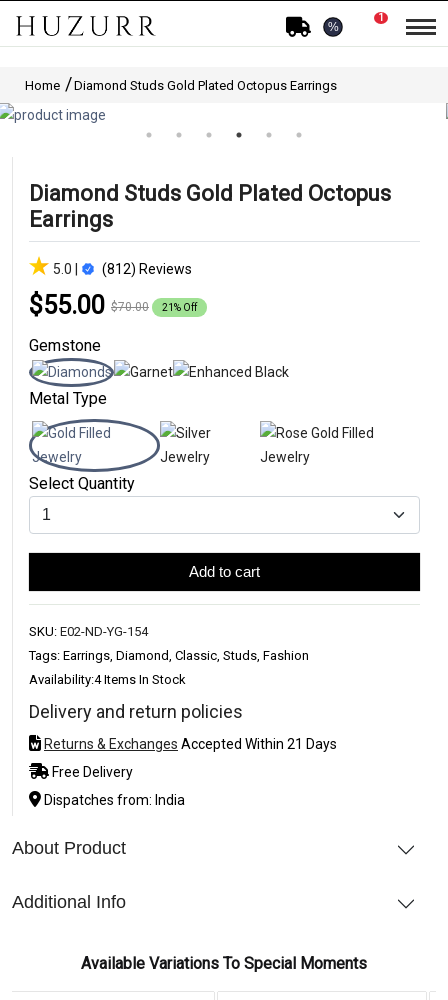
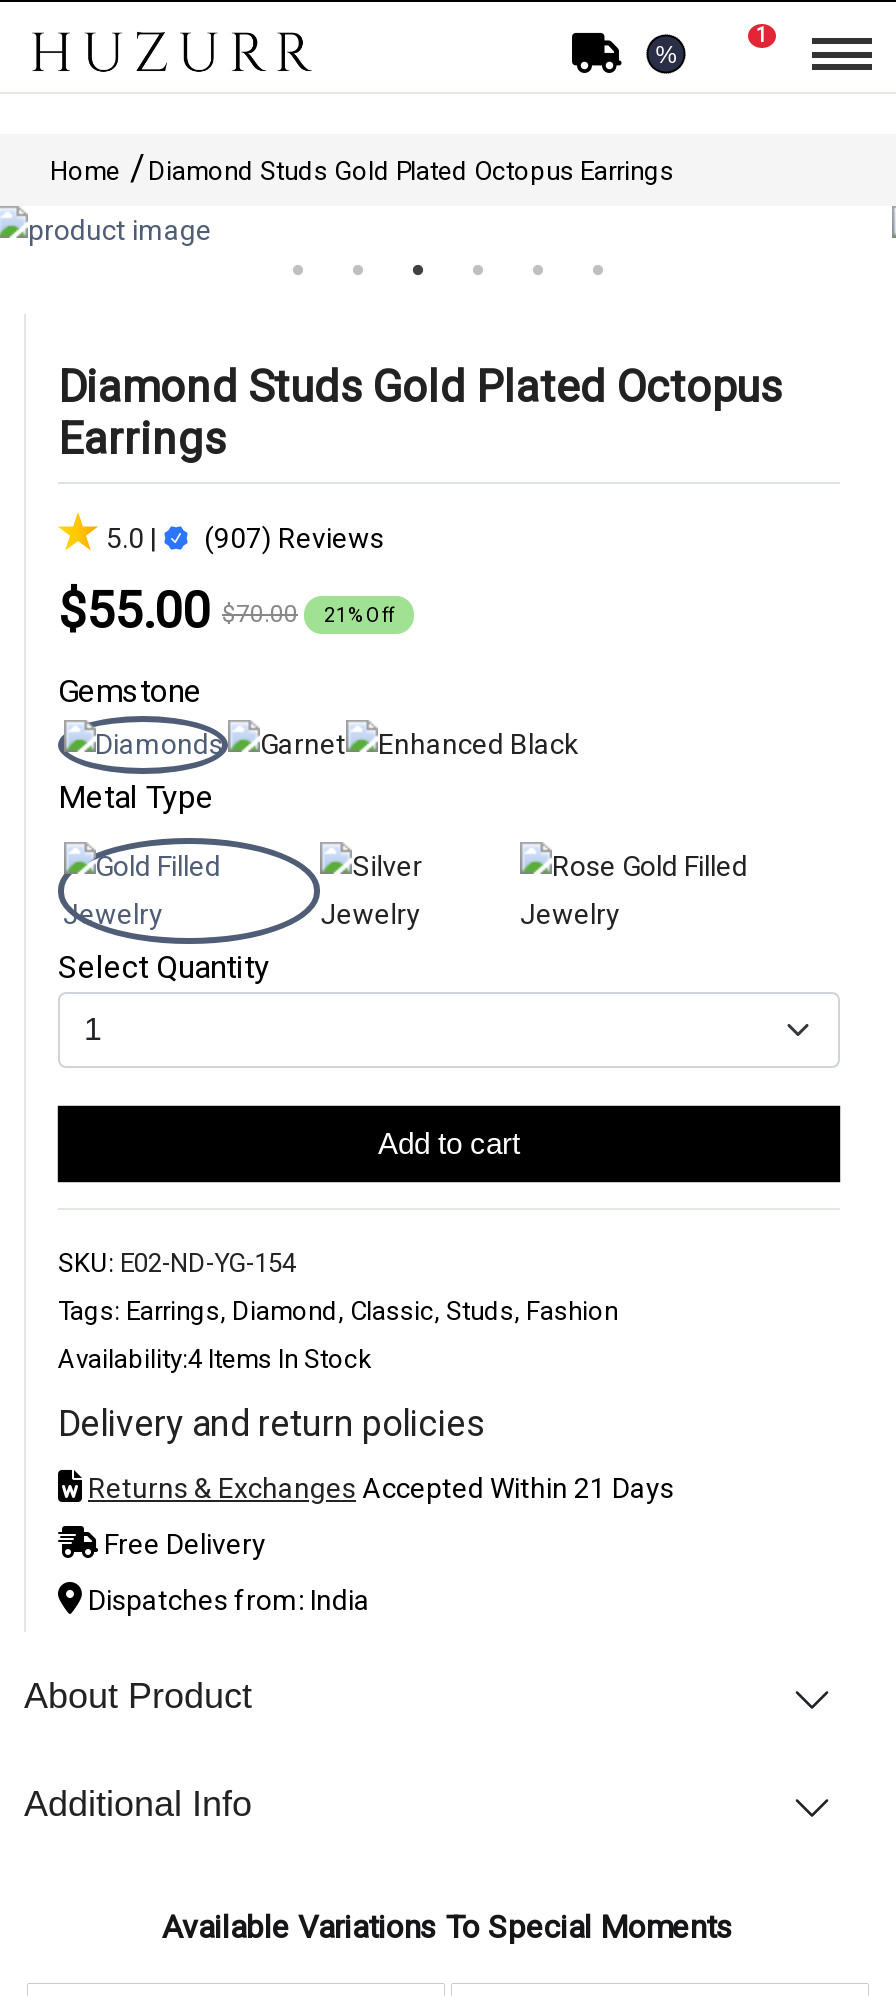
[102,261,192,277] (812) Reviews -> [204,522,384,554] (907) Reviews

